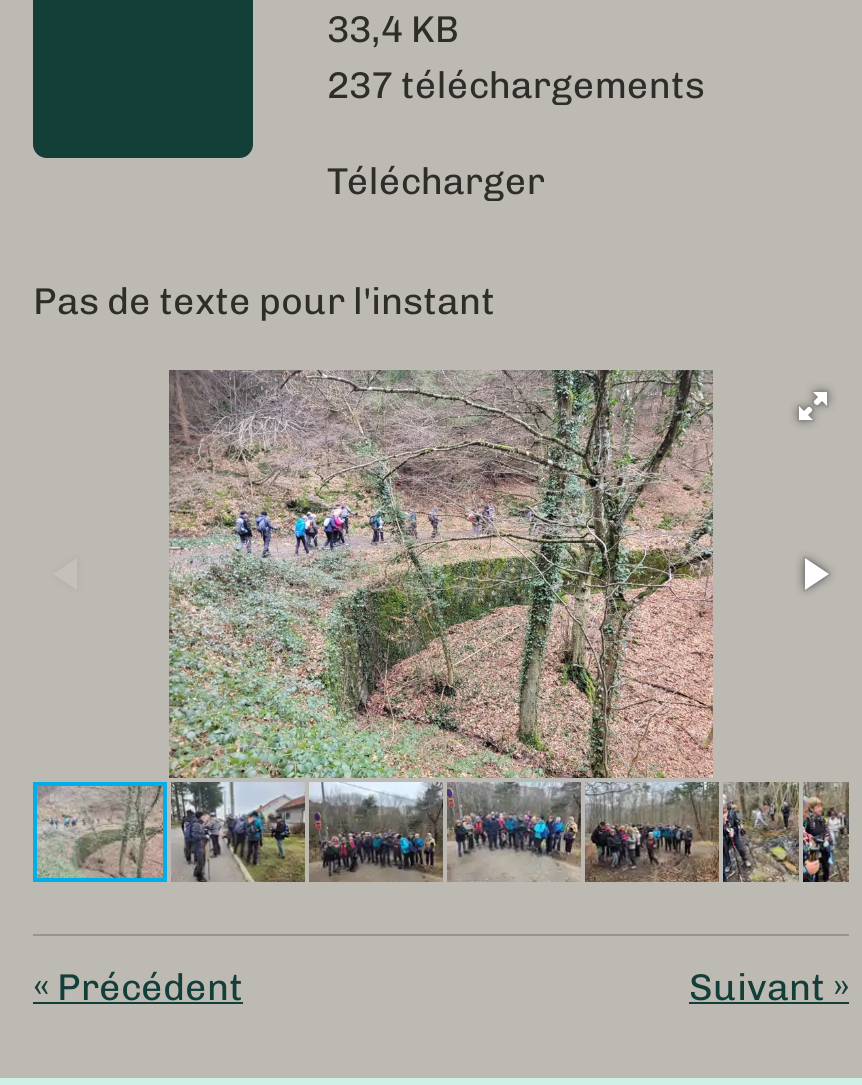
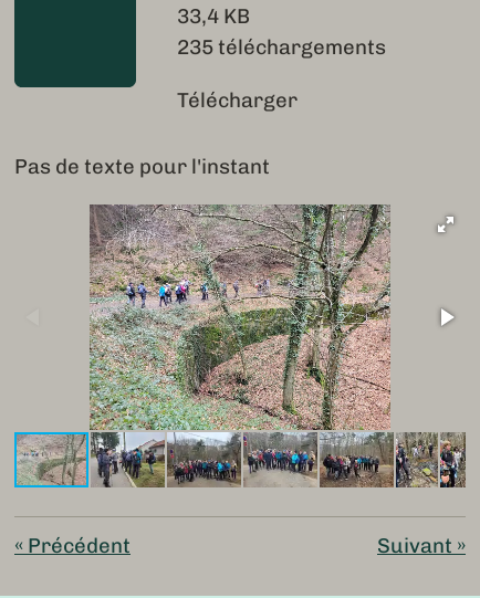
[327,62,705,108] 237 téléchargements -> [177,34,386,59] 235 téléchargements

